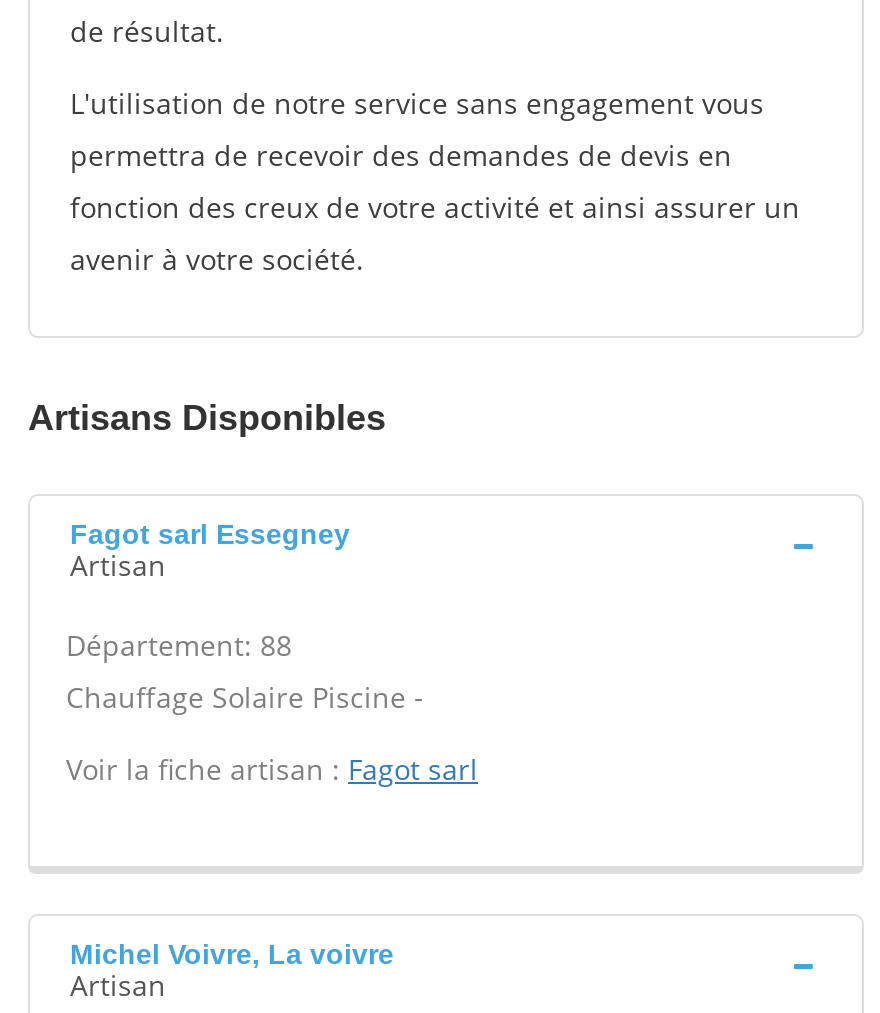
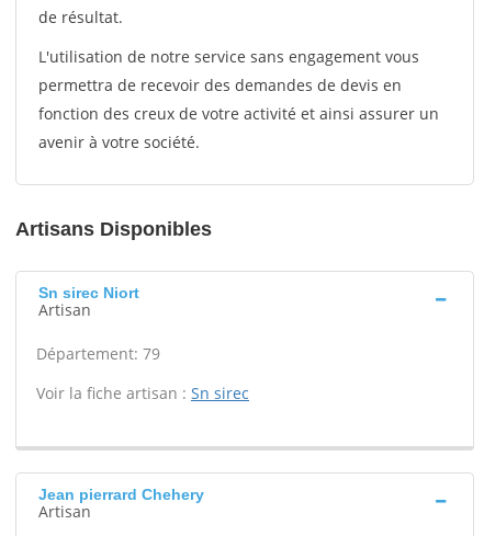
[70,518,350,550] Fagot sarl Essegney -> [38,284,139,301] Sn sirec Niort
[66,626,424,716] Département: 88 | Chauffage Solaire Piscine - -> [36,343,160,364] Département: 79
[66,750,478,788] Voir la fiche artisan : Fagot sarl -> [36,383,249,403] Voir la fiche artisan : Sn sirec
[70,938,394,970] Michel Voivre, La voivre -> [38,486,204,503] Jean pierrard Chehery

